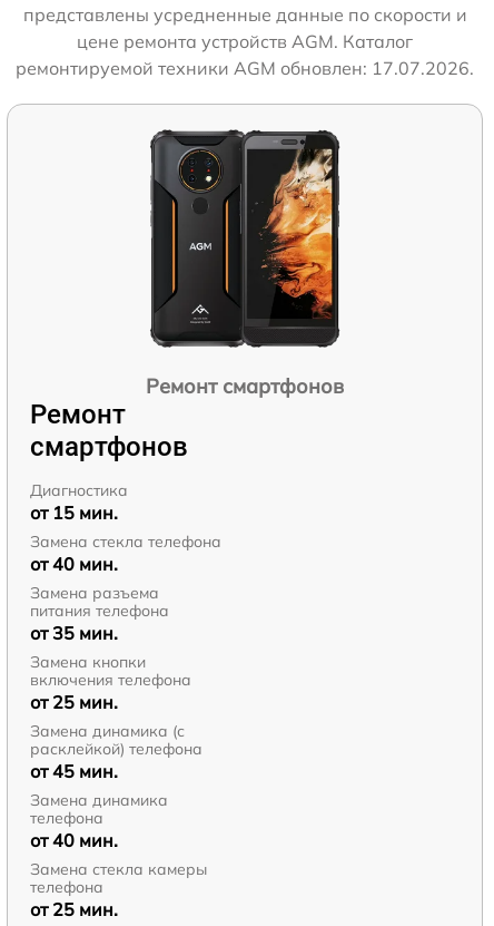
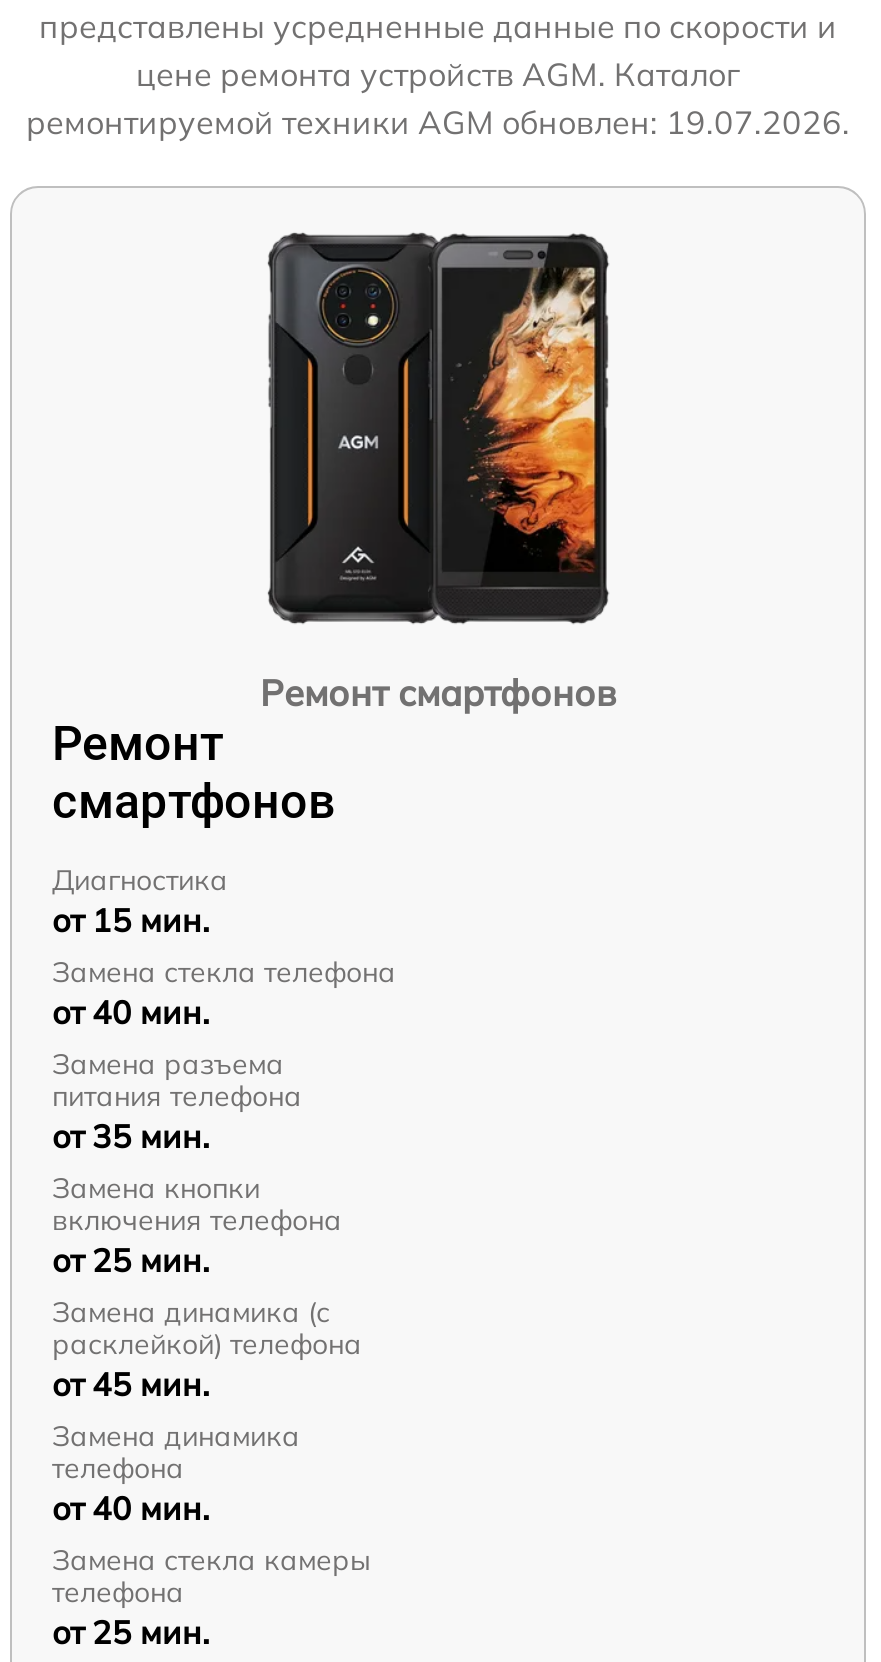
[16,57,474,79] ремонтируемой техники AGM обновлен: 17.07.2026. -> [26,102,850,142] ремонтируемой техники AGM обновлен: 19.07.2026.

